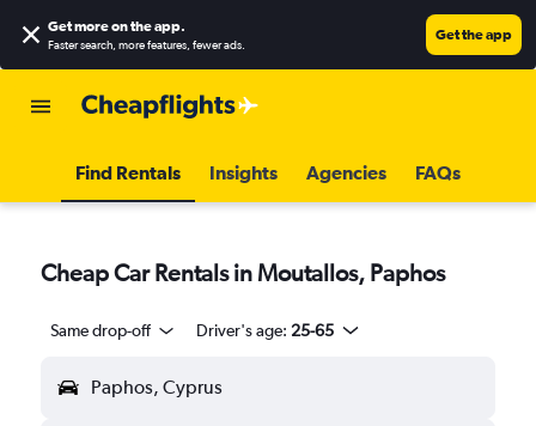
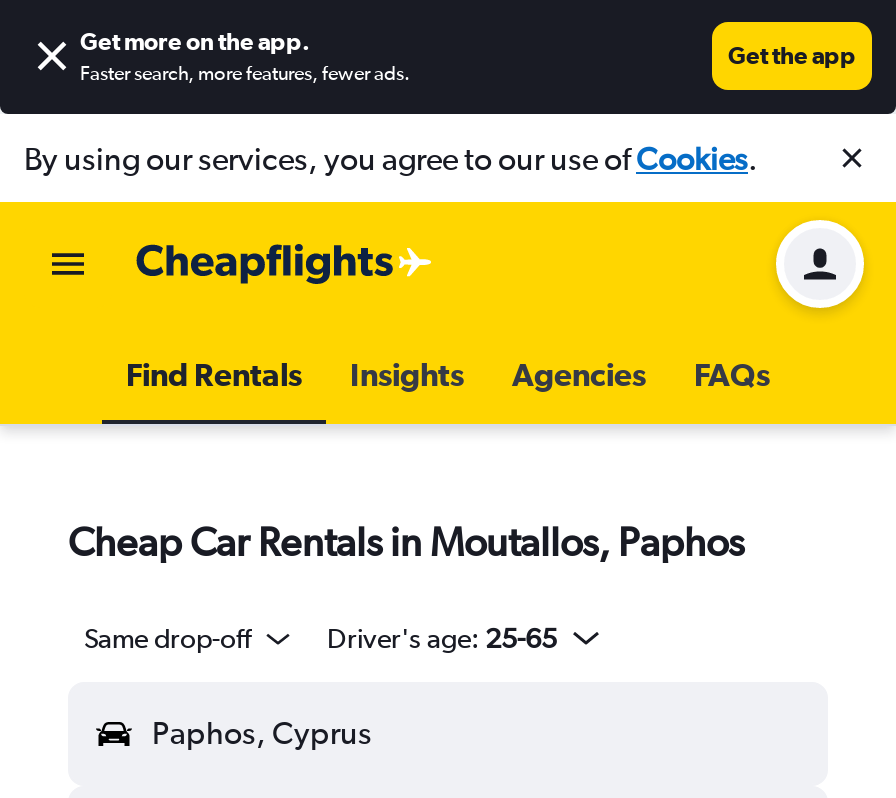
none -> [24,139,758,177] By using our services, you agree to our use ofCookies.
none -> [774,218,866,310] [image]

